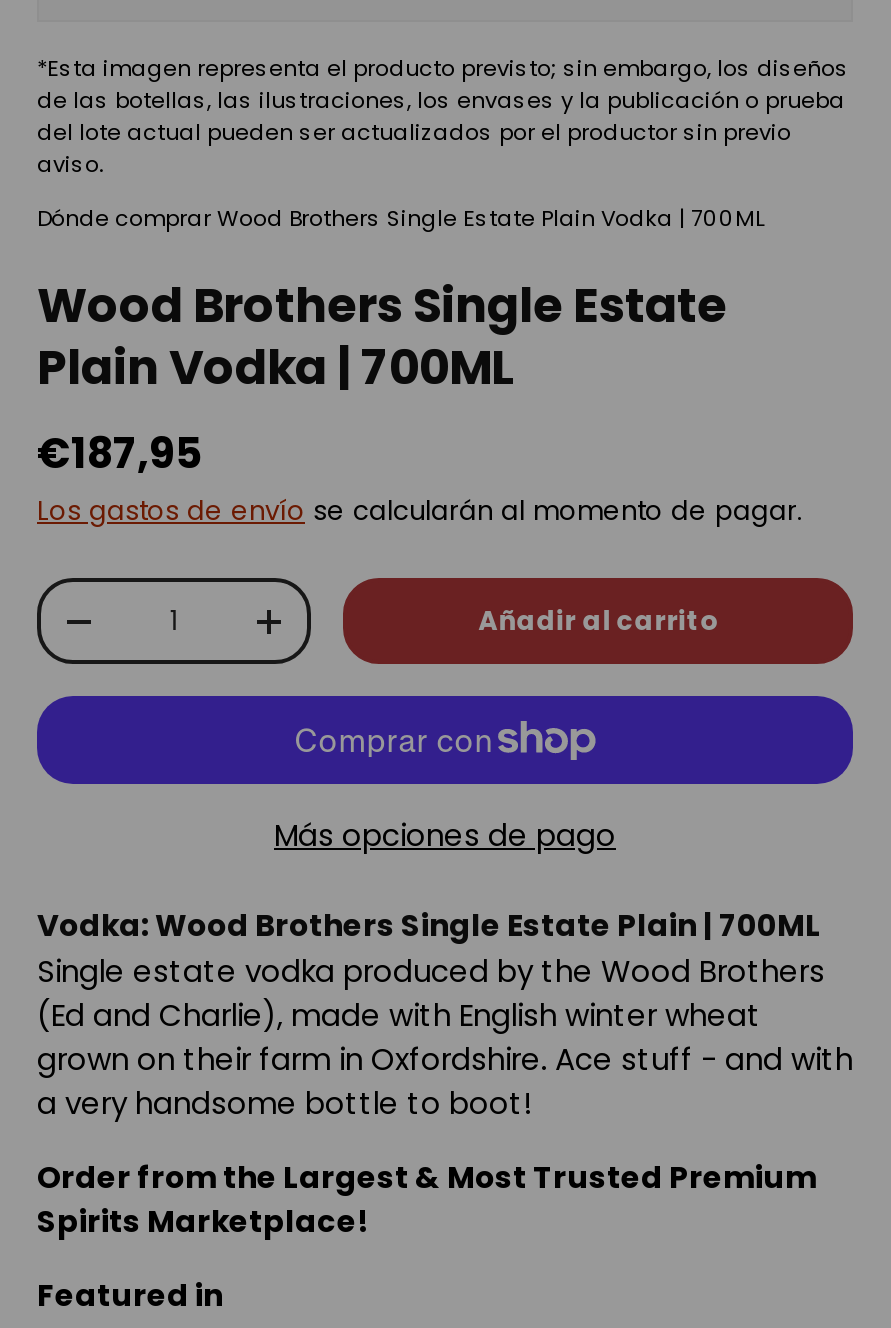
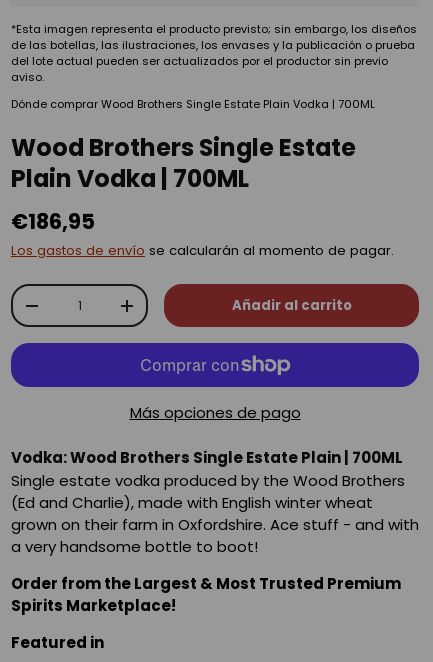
[37,424,203,482] €187,95 -> [11,207,95,236] €186,95

